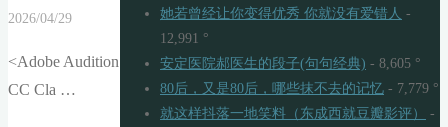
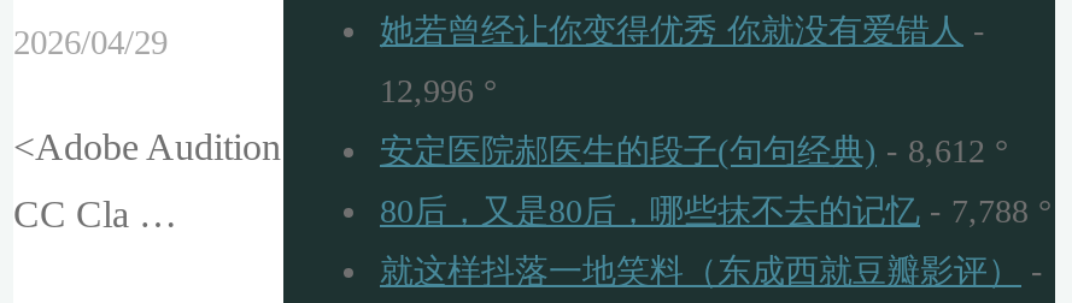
[160,31,209,46] 12,991 ° -> [380,73,498,109] 12,996 °
[160,56,421,71] 安定医院郝医生的段子(句句经典) - 8,605 ° -> [380,133,1009,170] 安定医院郝医生的段子(句句经典) - 8,612 °
[160,81,439,96] 80后，又是80后，哪些抹不去的记忆- 7,779 ° -> [380,194,1053,230] 80后，又是80后，哪些抹不去的记忆- 7,788 °

